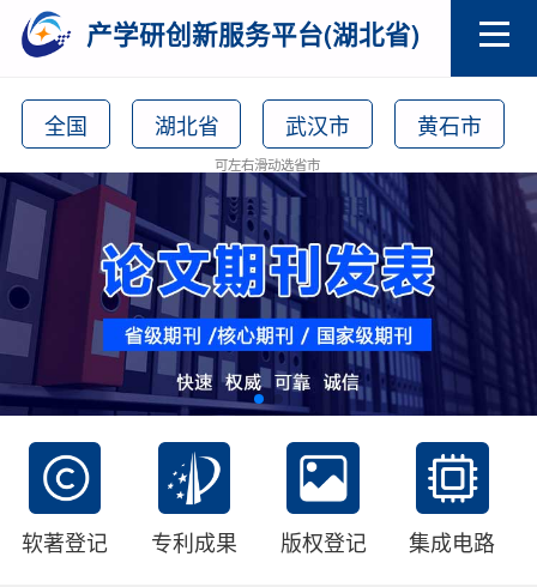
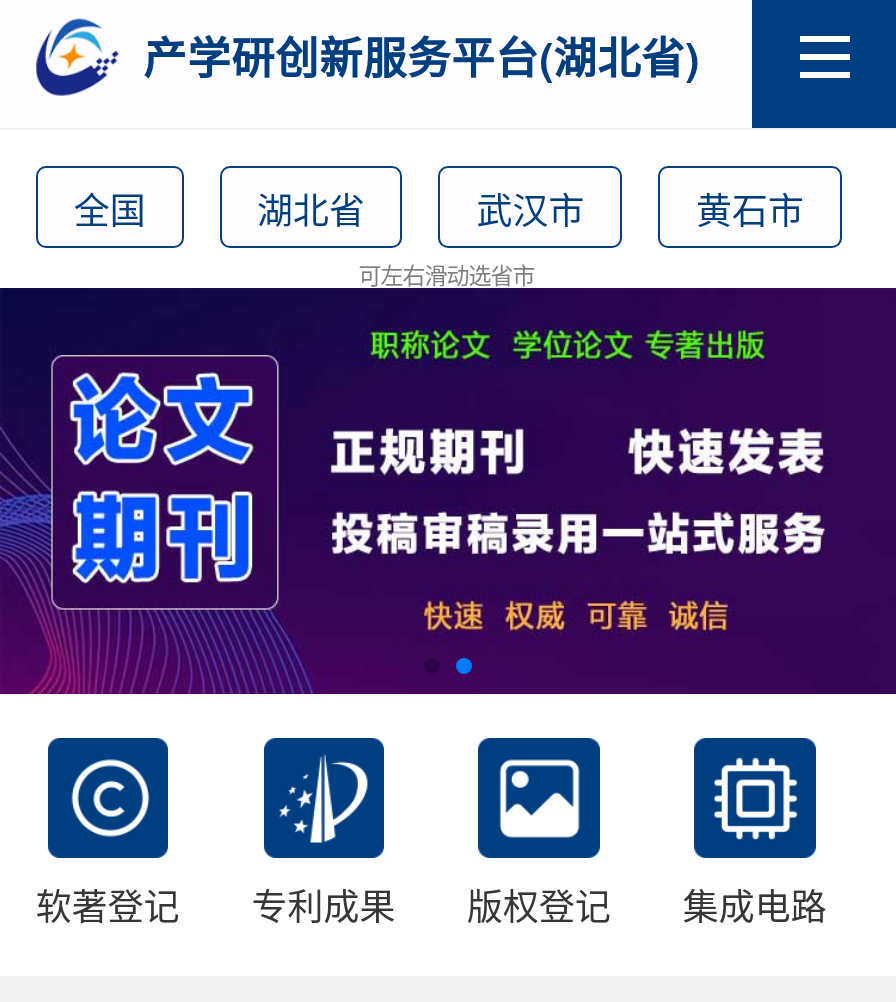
[4,173,533,417] [image] -> [6,288,890,696] [image]

